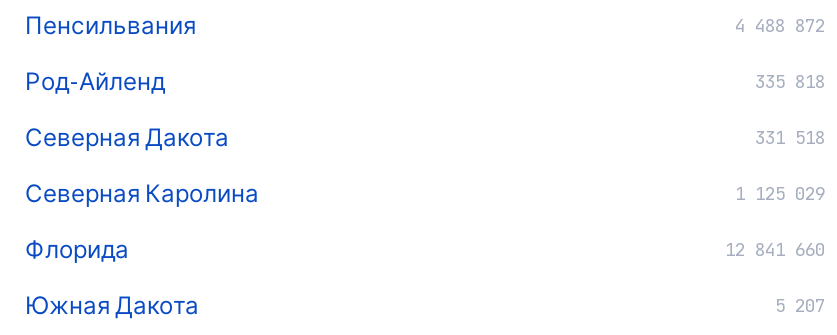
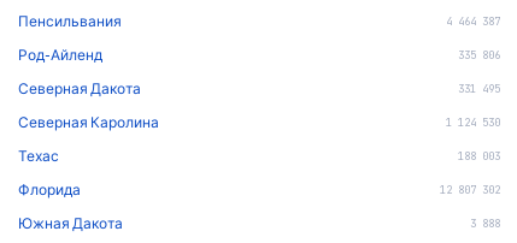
[735,13,825,37] 4 488 872 -> [446,14,500,28] 4 464 387
[755,69,825,93] 335 818 -> [458,48,500,62] 335 806
[755,125,825,149] 331 518 -> [458,81,500,96] 331 495
[735,181,825,205] 1 125 029 -> [18,115,500,165] 1 124 530 | Техас | 188 003
[725,237,825,261] 12 841 660 -> [440,182,500,197] 12 807 302
[775,293,825,317] 5 207 -> [470,216,500,230] 3 888

